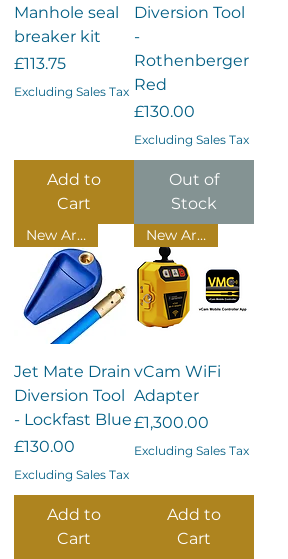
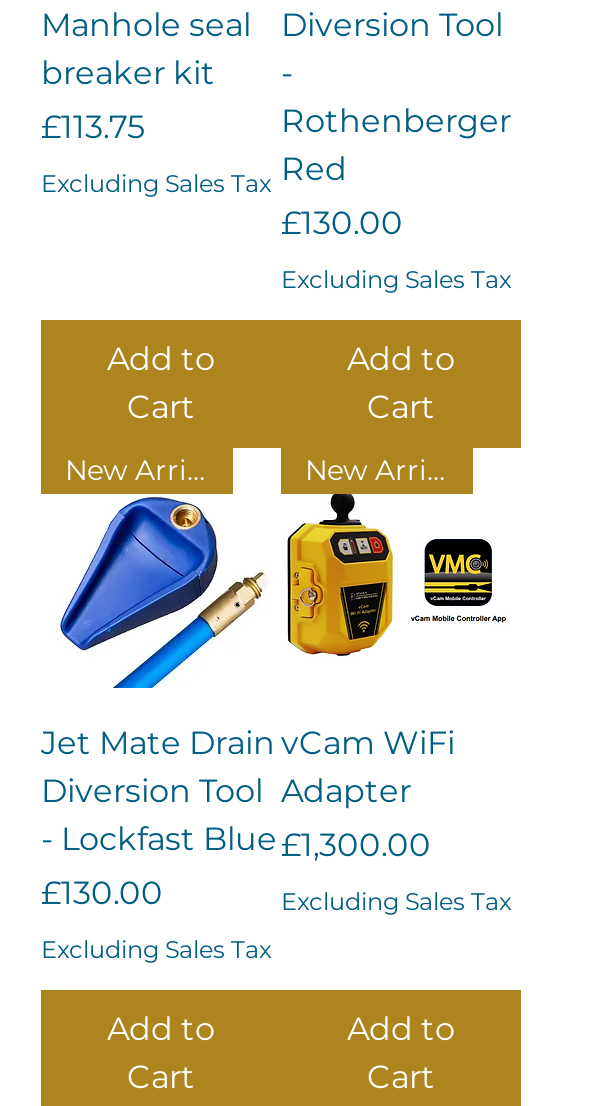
[169,170,219,213] Out of | Stock -> [347,341,455,427] Add to | Cart

